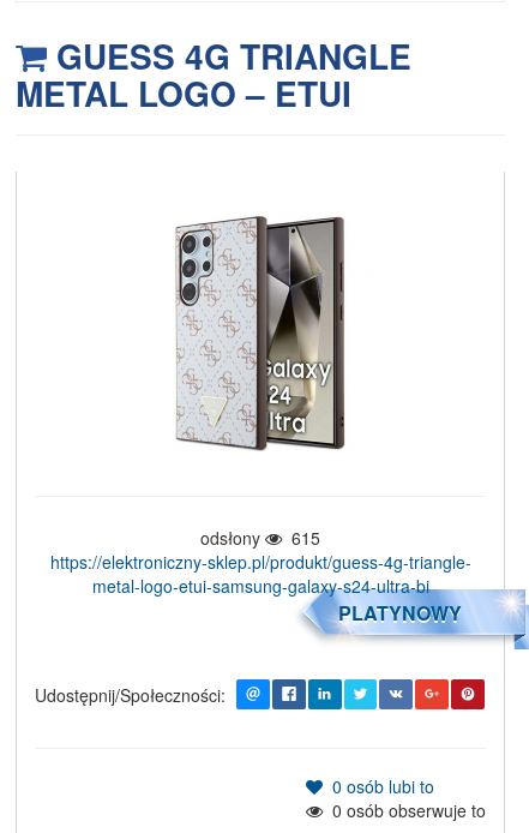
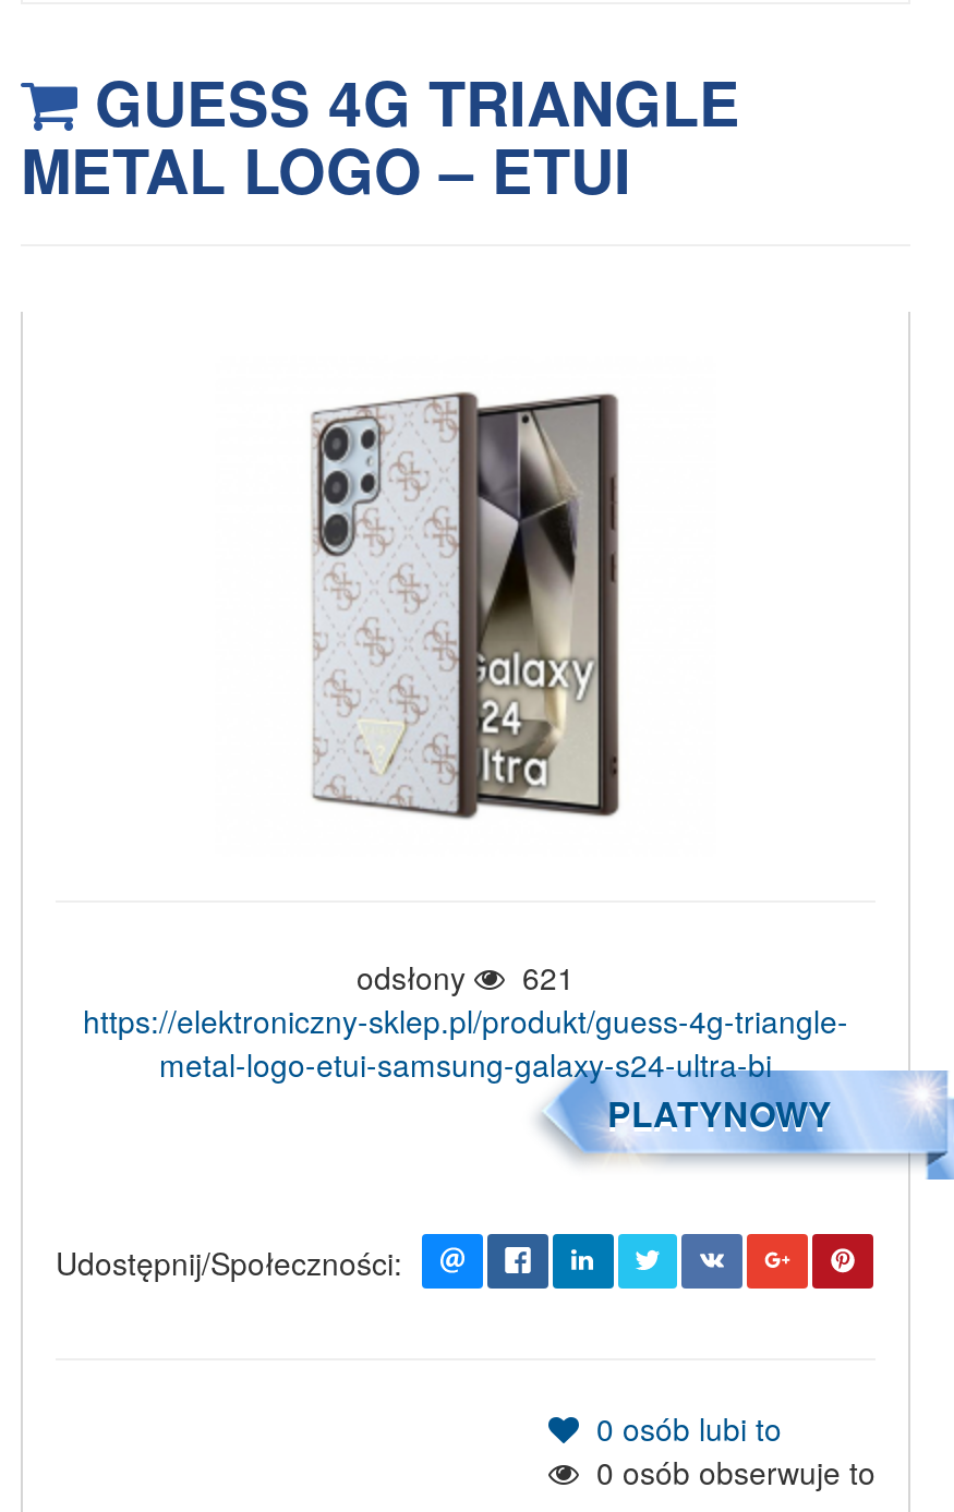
[200,525,320,549] odsłony 615 -> [357,954,575,998] odsłony 621

